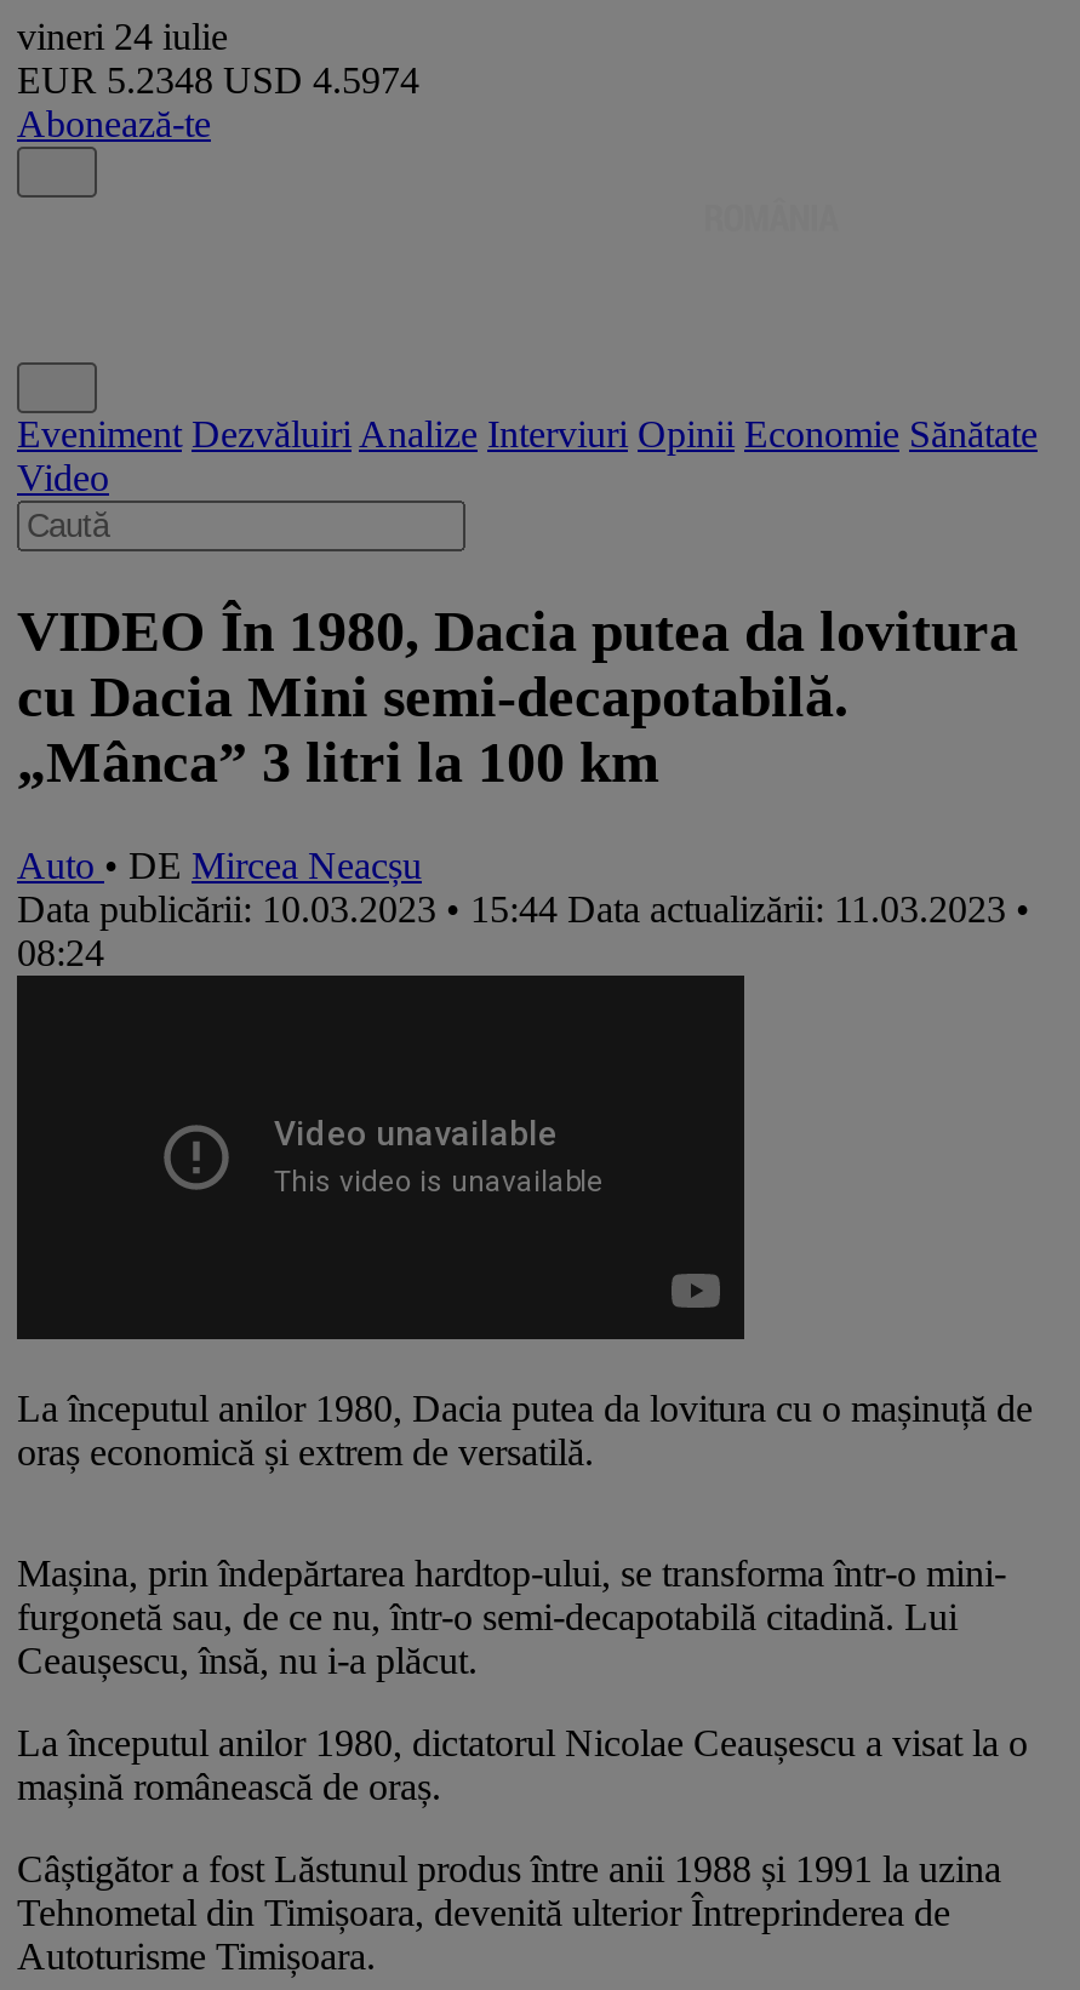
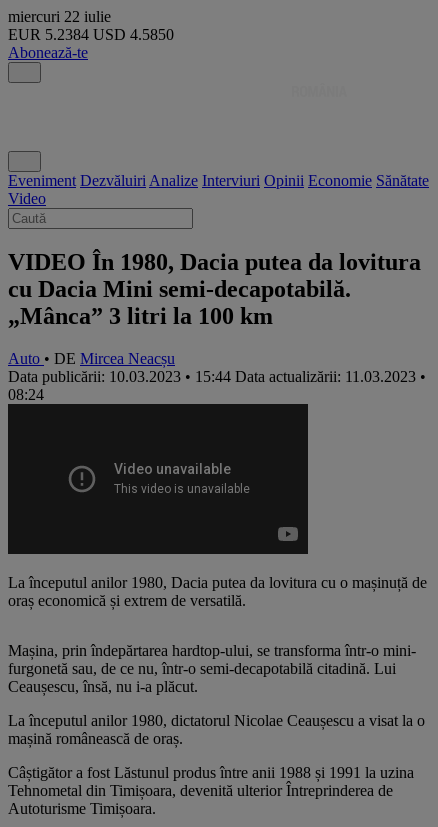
[17,16,228,57] vineri 24 iulie -> [8,8,111,25] miercuri 22 iulie
[17,59,419,101] EUR 5.2348 USD 4.5974 -> [8,26,174,43] EUR 5.2384 USD 4.5850

